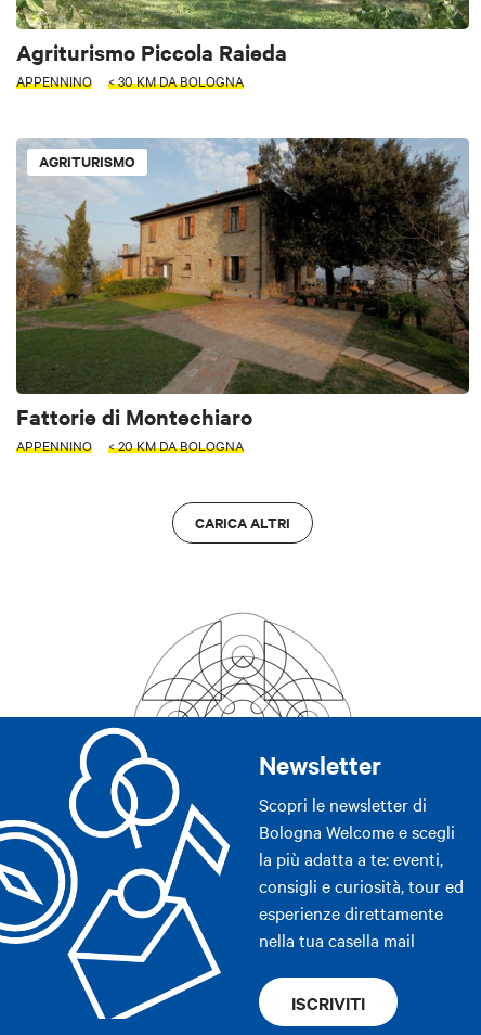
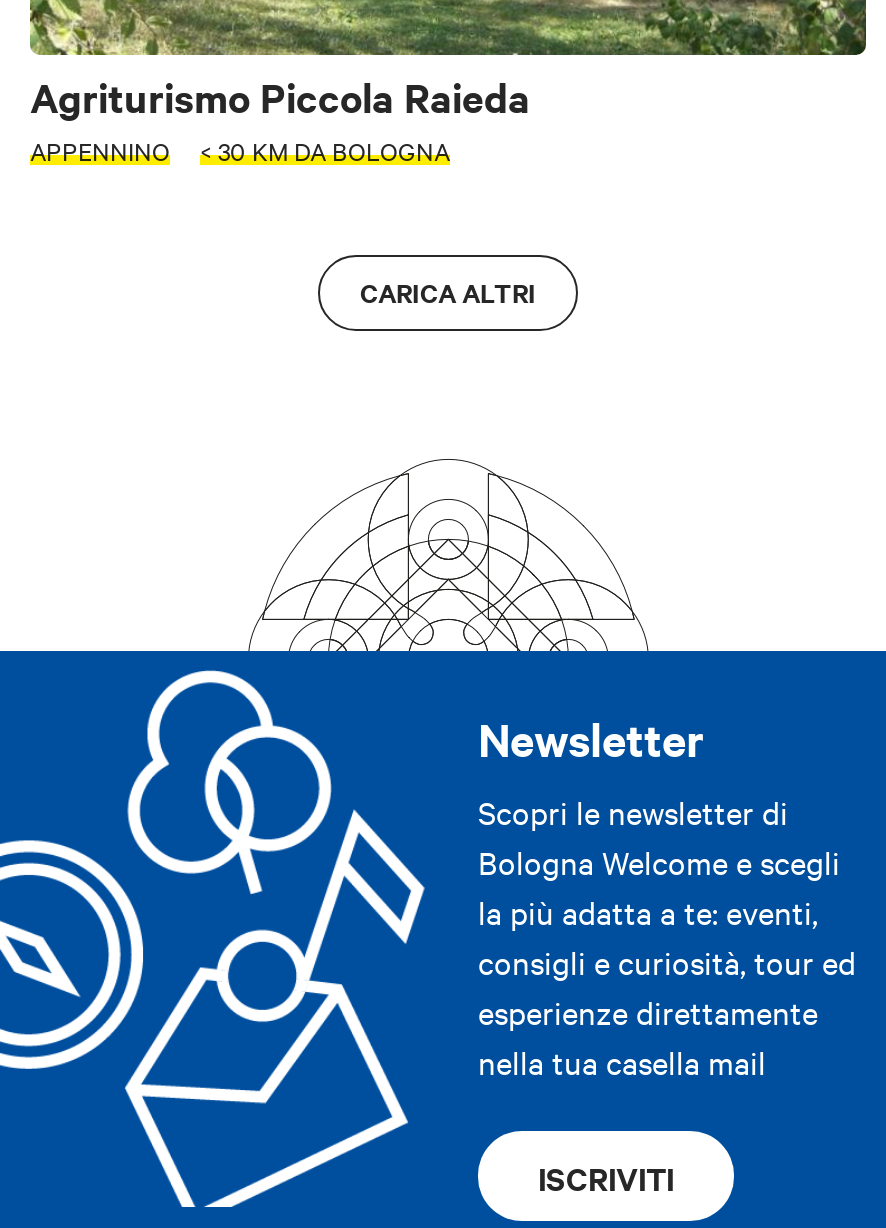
[15,137,469,395] [image] | AGRITURISMO -> none
[16,401,252,454] Fattorie di Montechiaro | APPENNINO | < 20 KM DA BOLOGNA -> none

